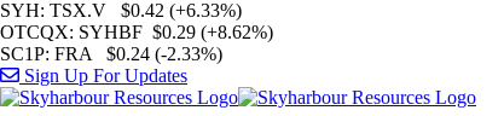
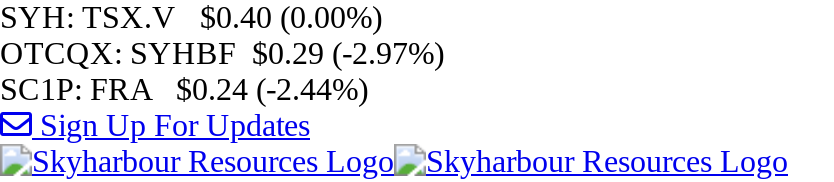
[0,0,242,21] SYH: TSX.V $0.42 (+6.33%) -> [0,0,382,34] SYH: TSX.V $0.40 (0.00%)
[0,22,273,42] OTCQX: SYHBF $0.29 (+8.62%) -> [0,36,444,70] OTCQX: SYHBF $0.29 (-2.97%)
[0,43,222,64] SC1P: FRA $0.24 (-2.33%) -> [0,72,368,106] SC1P: FRA $0.24 (-2.44%)

